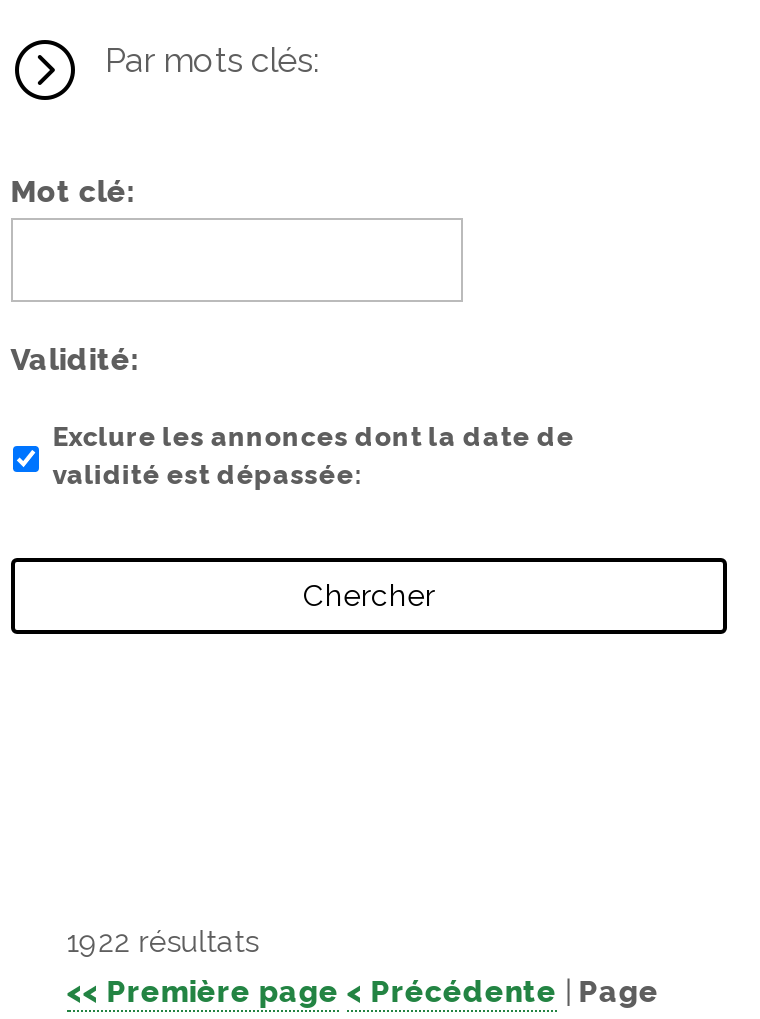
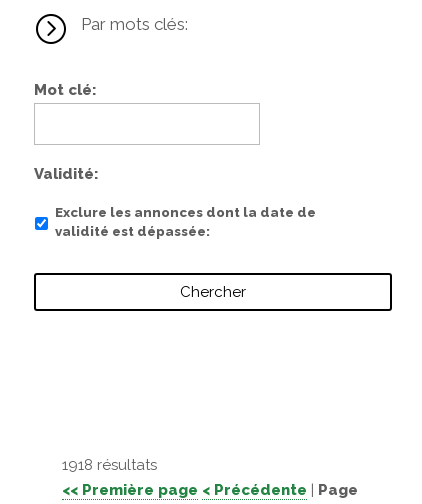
[67,924,259,960] 1922 résultats -> [62,456,157,474] 1918 résultats

